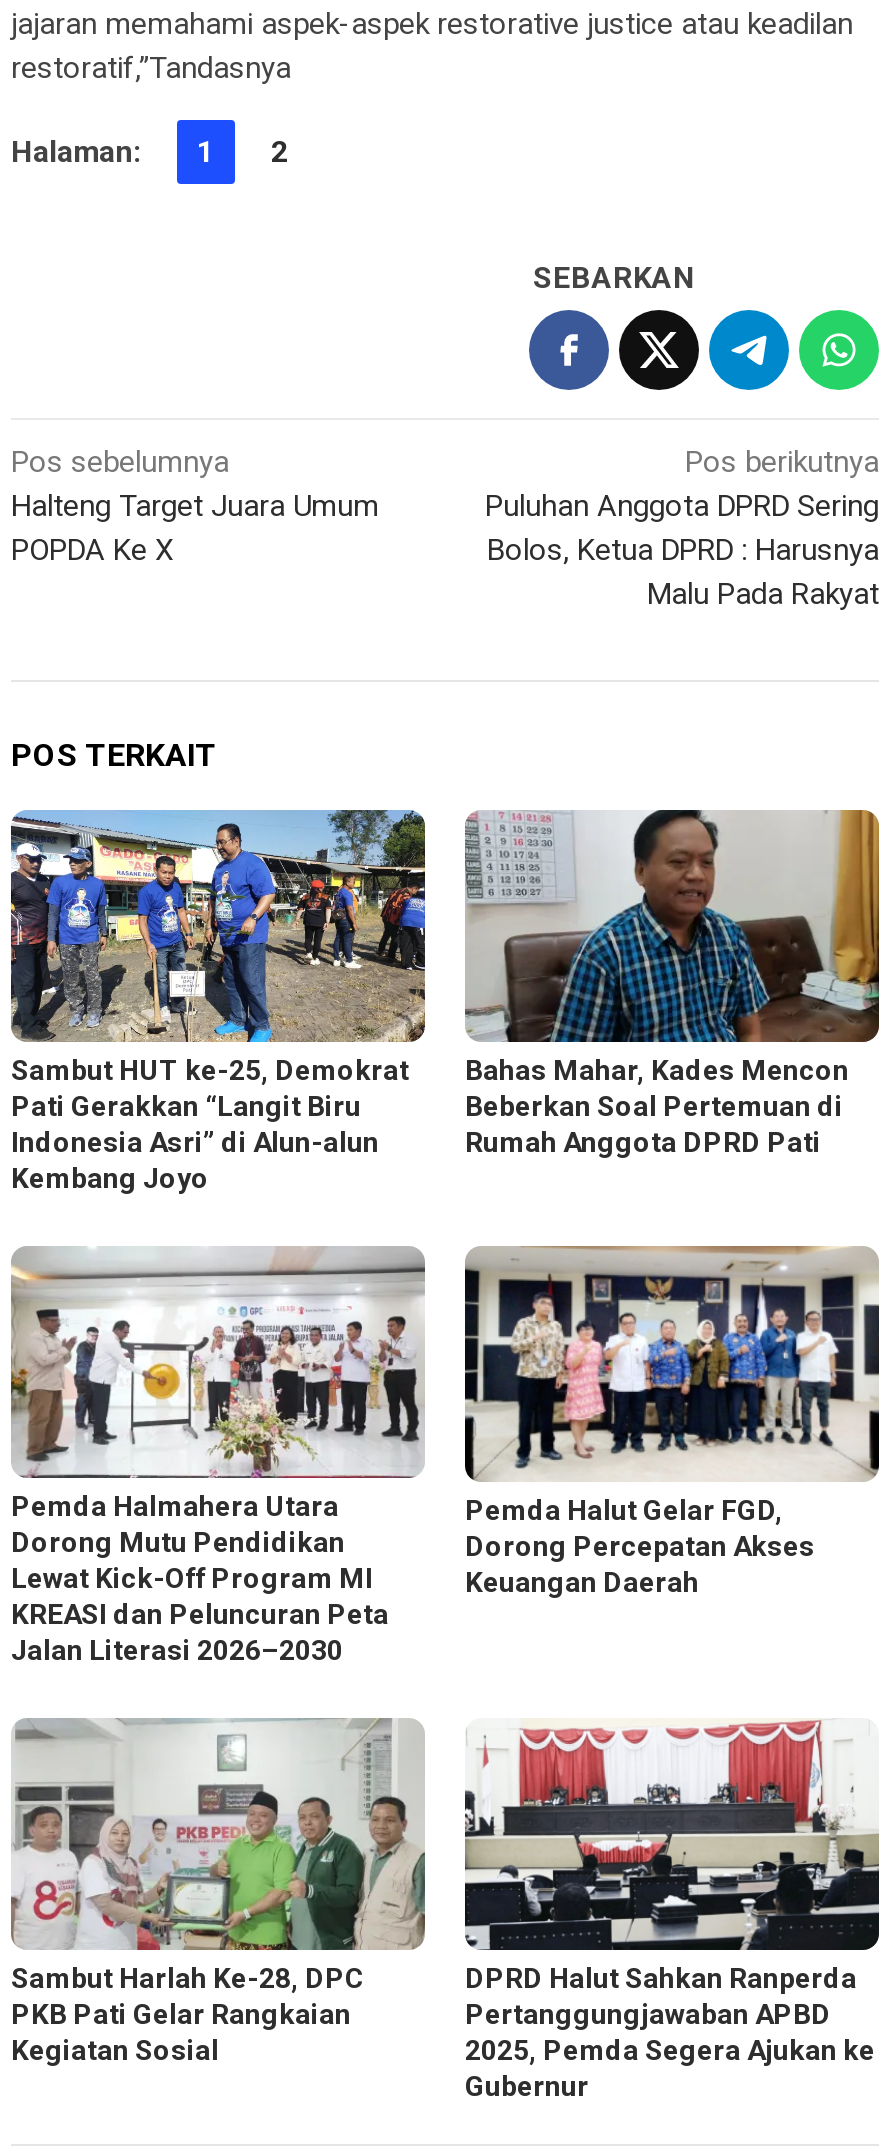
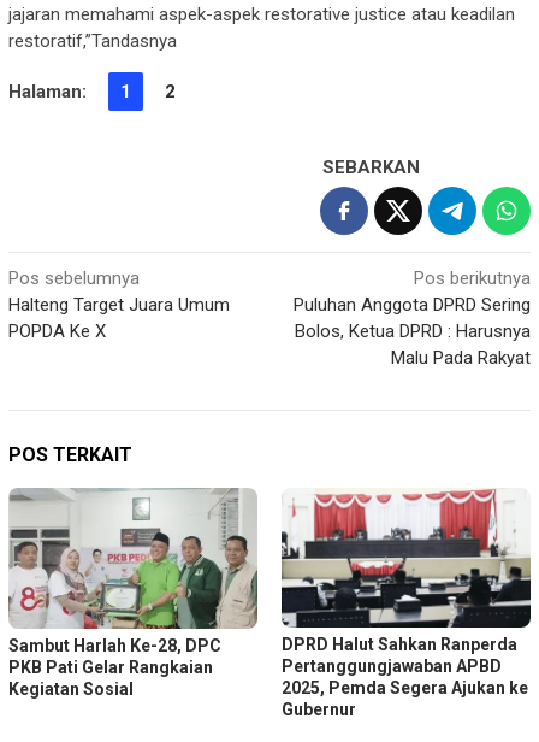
[9,810,427,1194] [image] | Sambut HUT ke-25, Demokrat | Pati Gerakkan “Langit Biru | Indonesia Asri” di Alun-alun | Kembang Joyo -> none
[463,808,881,1157] [image] | Bahas Mahar, Kades Mencon | Beberkan Soal Pertemuan di | Rumah Anggota DPRD Pati -> none
[9,1246,427,1666] [image] | Pemda Halmahera Utara | Dorong Mutu Pendidikan | Lewat Kick-Off Program MI | KREASI dan Peluncuran Peta | Jalan Literasi 2026–2030 -> none
[463,1244,881,1597] [image] | Pemda Halut Gelar FGD, | Dorong Percepatan Akses | Keuangan Daerah -> none

